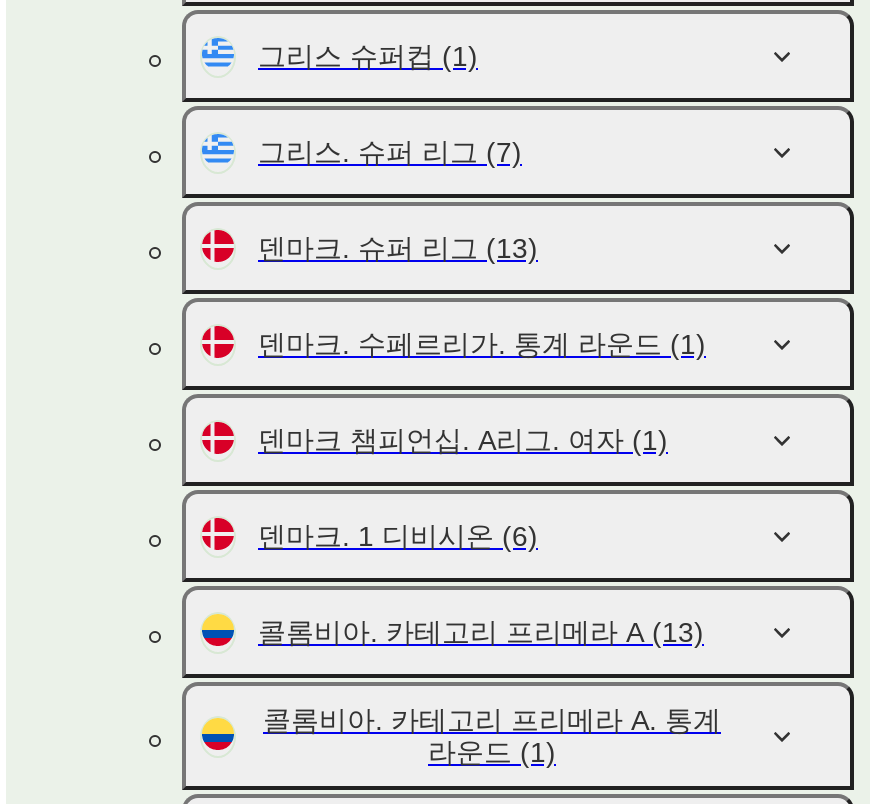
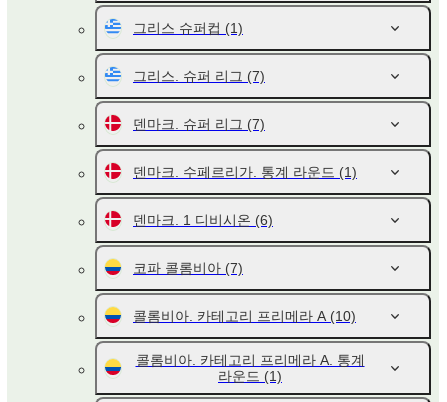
[258,232,538,264] 덴마크. 슈퍼 리그 (13) -> [133,116,265,132] 덴마크. 슈퍼 리그 (7)
[258,424,668,456] 덴마크 챔피언십. A리그. 여자 (1) -> none
moved [258,520,538,552] -> [133,212,273,228]: 덴마크. 1 디비시온 (6)
[258,616,704,648] 콜롬비아. 카테고리 프리메라 A (13) -> [133,260,356,324] 코파 콜롬비아 (7) | 콜롬비아. 카테고리 프리메라 A (10)

